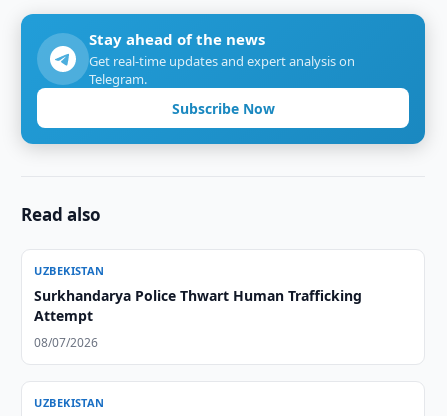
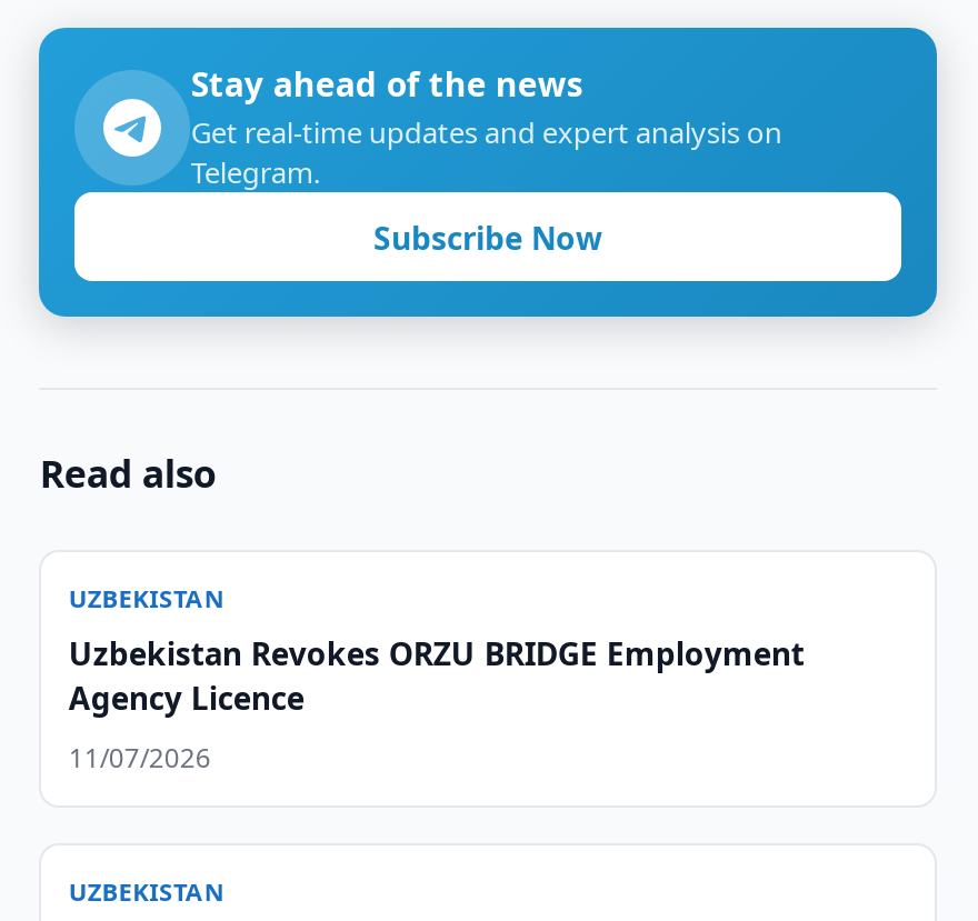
[34,286,362,325] Surkhandarya Police Thwart Human Trafficking | Attempt -> [69,632,804,719] Uzbekistan Revokes ORZU BRIDGE Employment | Agency Licence
[34,334,98,351] 08/07/2026 -> [69,739,211,777] 11/07/2026

